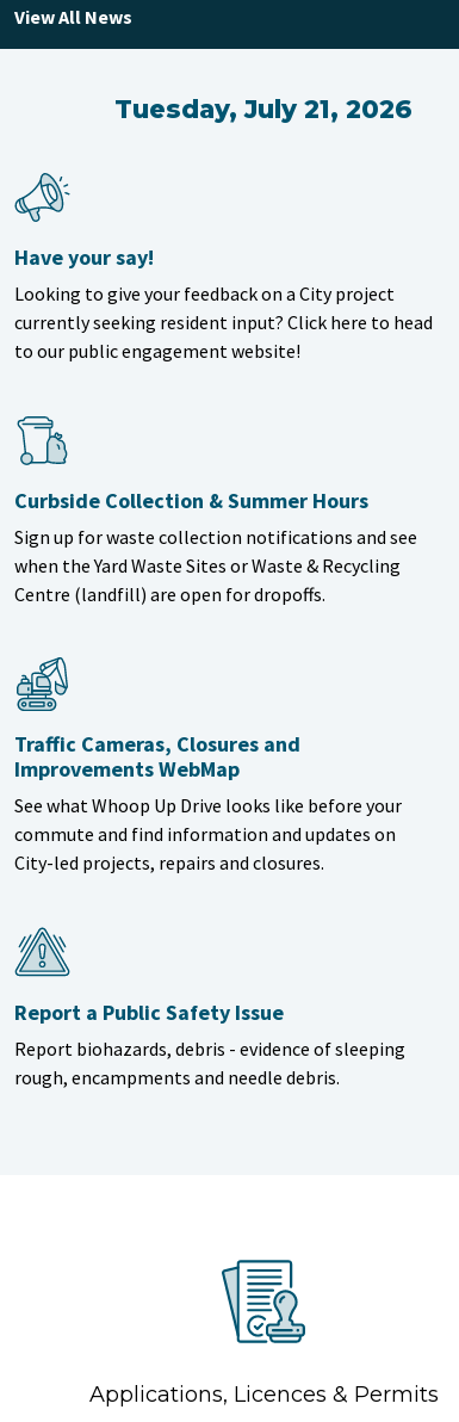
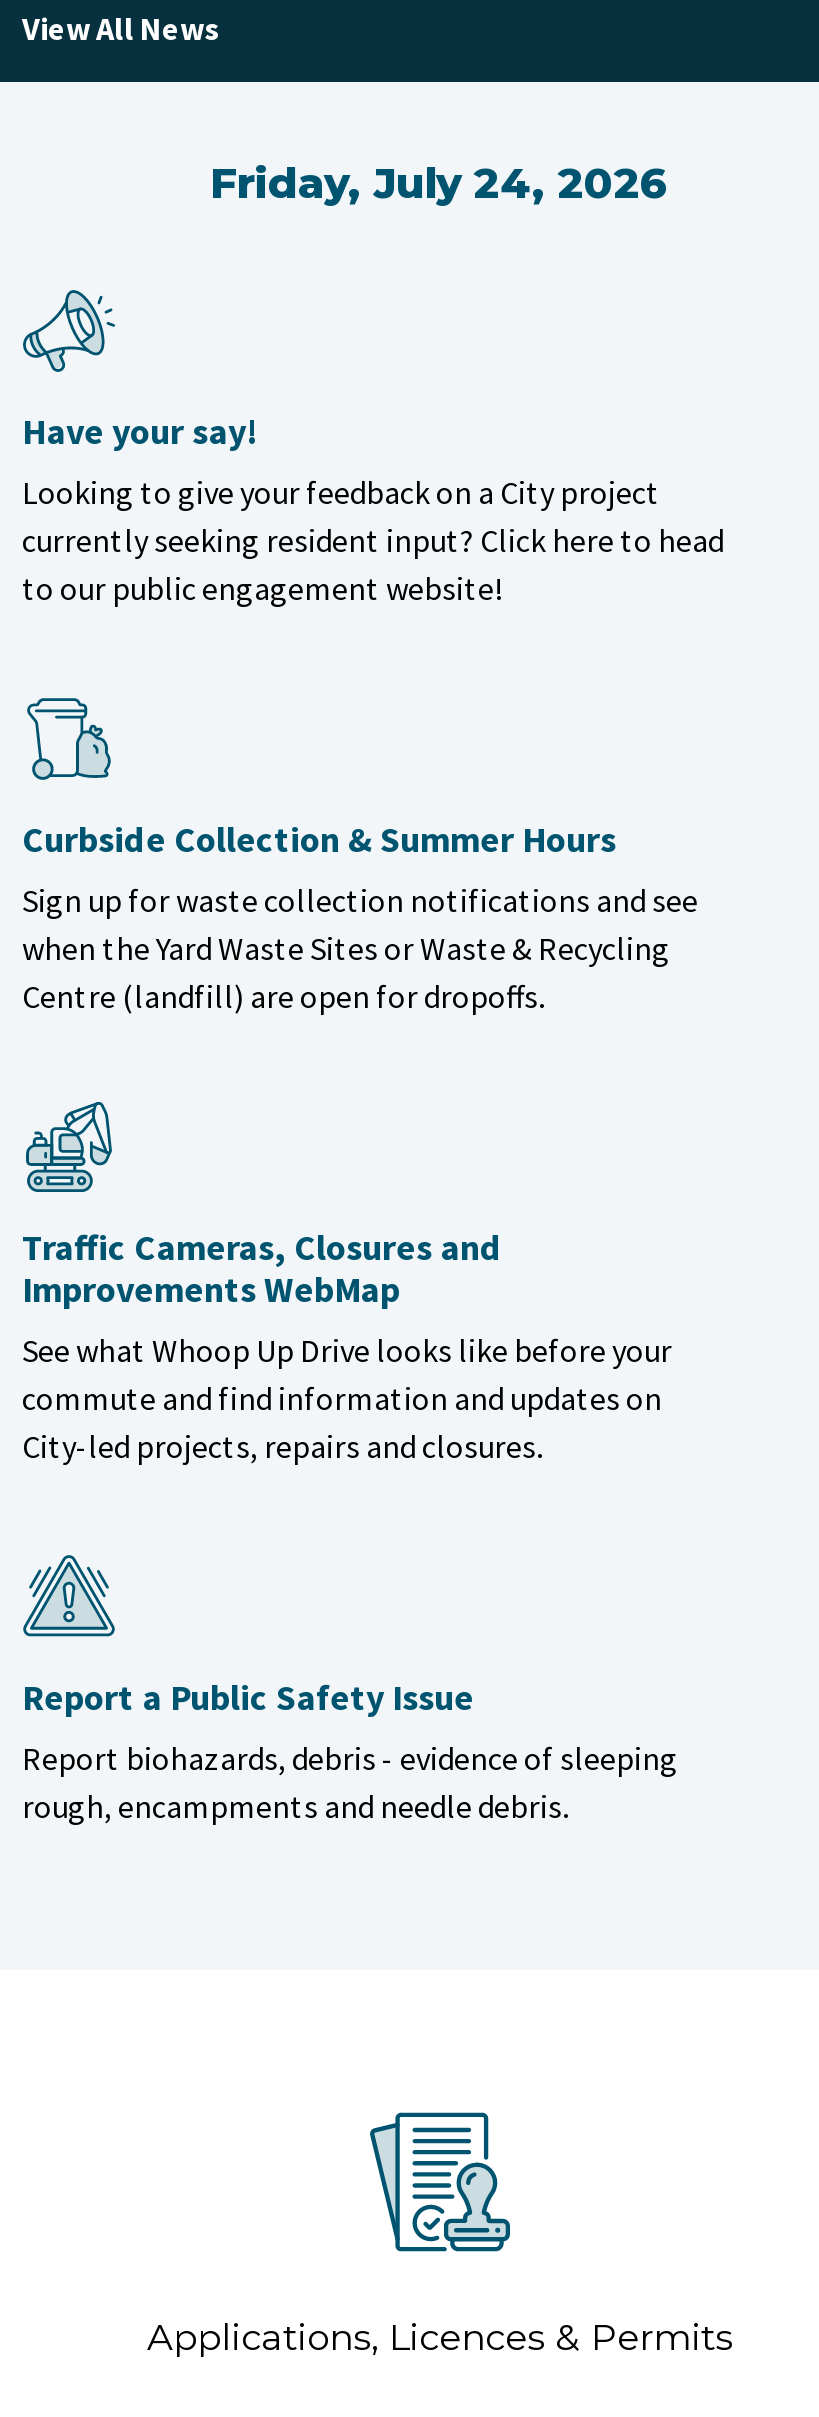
[114,94,413,124] Tuesday, July 21, 2026 -> [210,158,670,208] Friday, July 24, 2026

